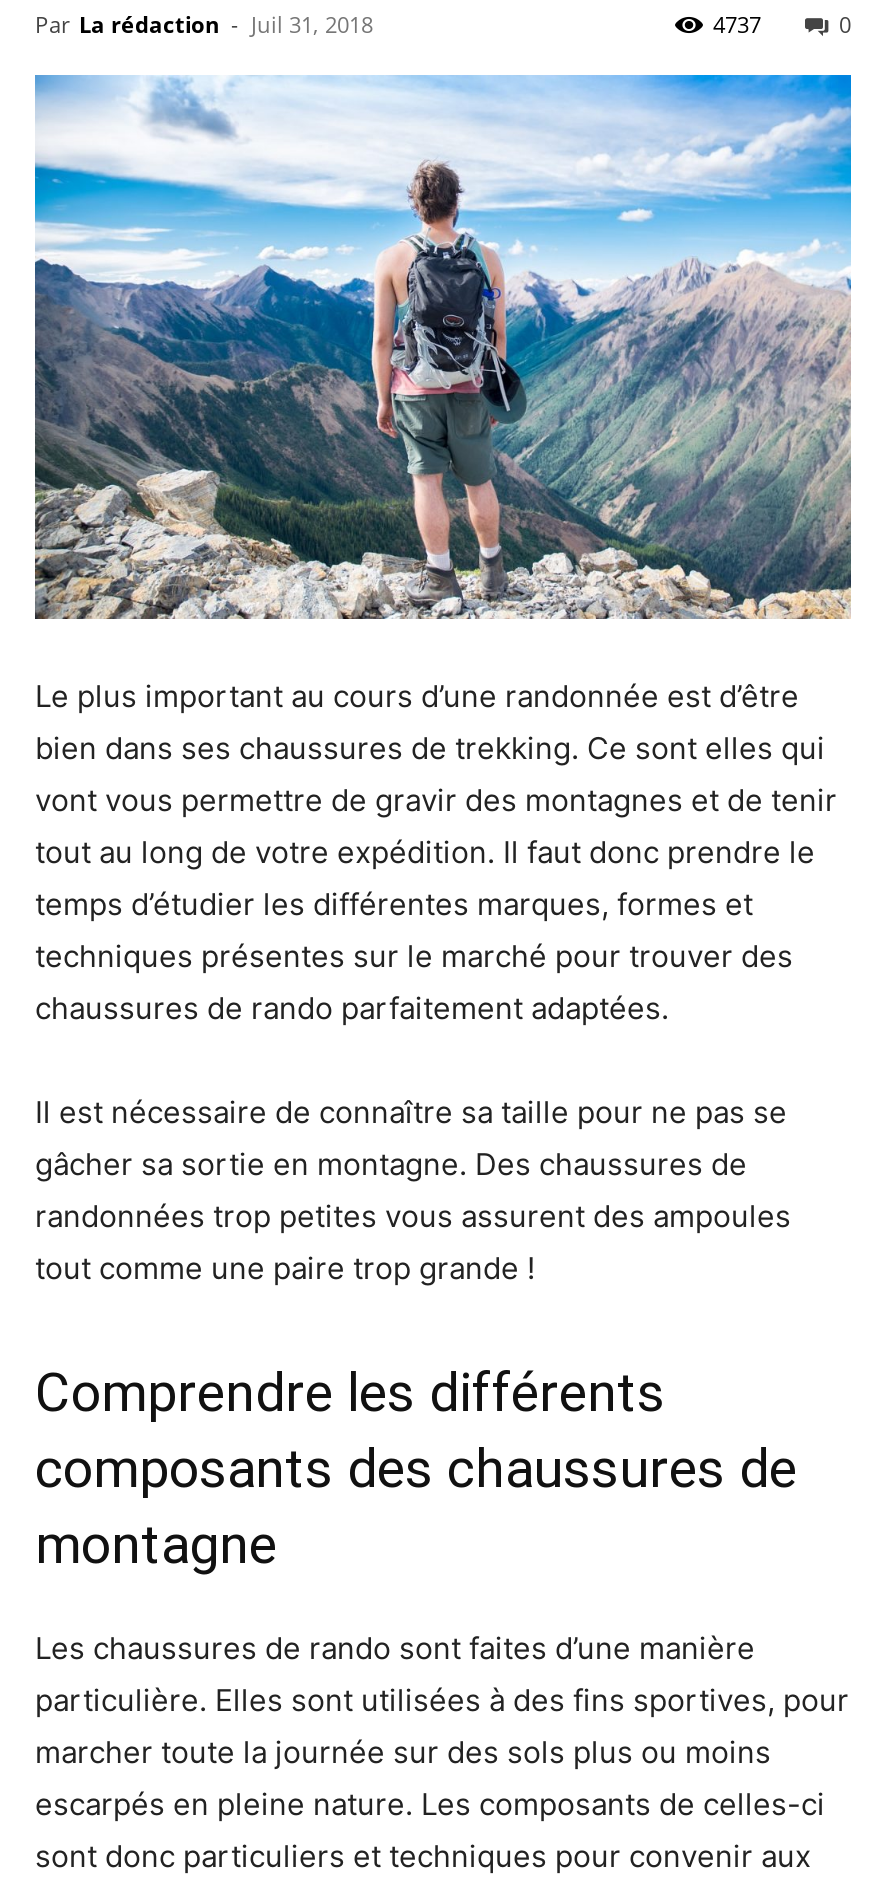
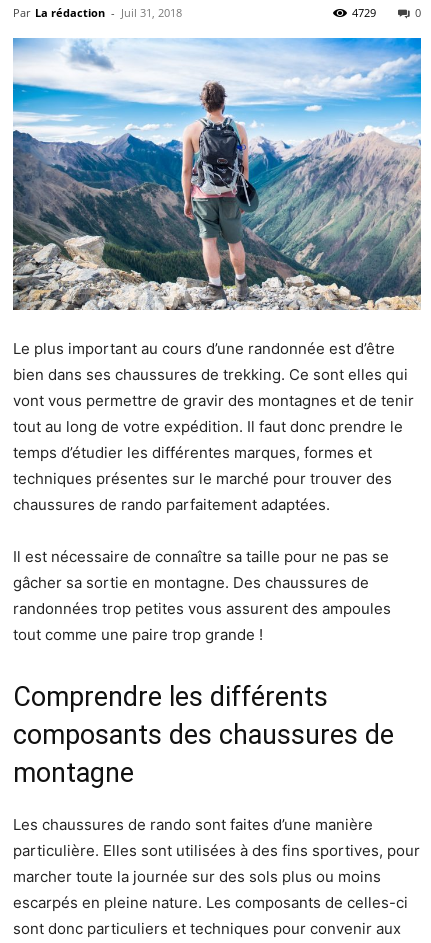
[713,9,761,39] 4737 -> [352,5,376,20] 4729

